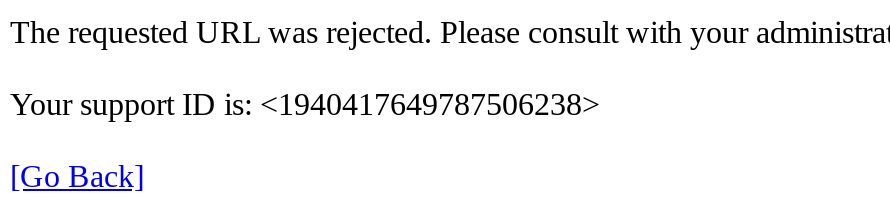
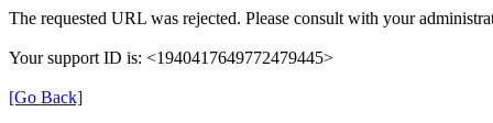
[10,87,600,121] Your support ID is: <1940417649787506238> -> [9,48,333,67] Your support ID is: <1940417649772479445>

